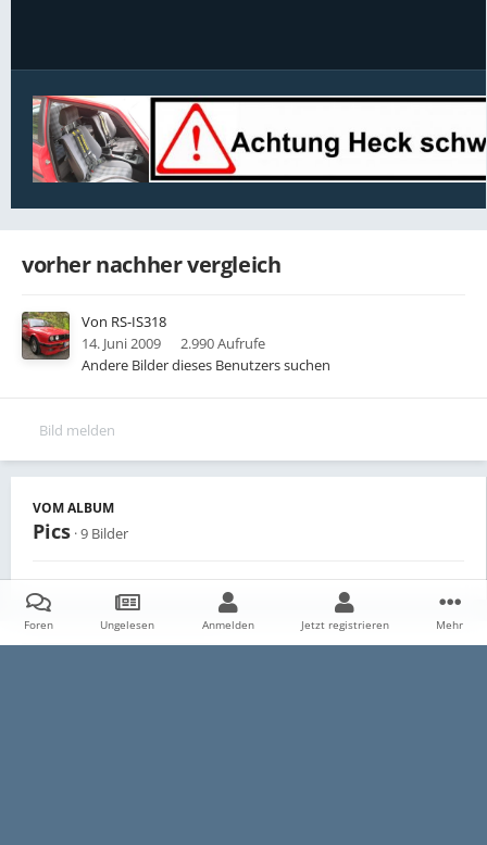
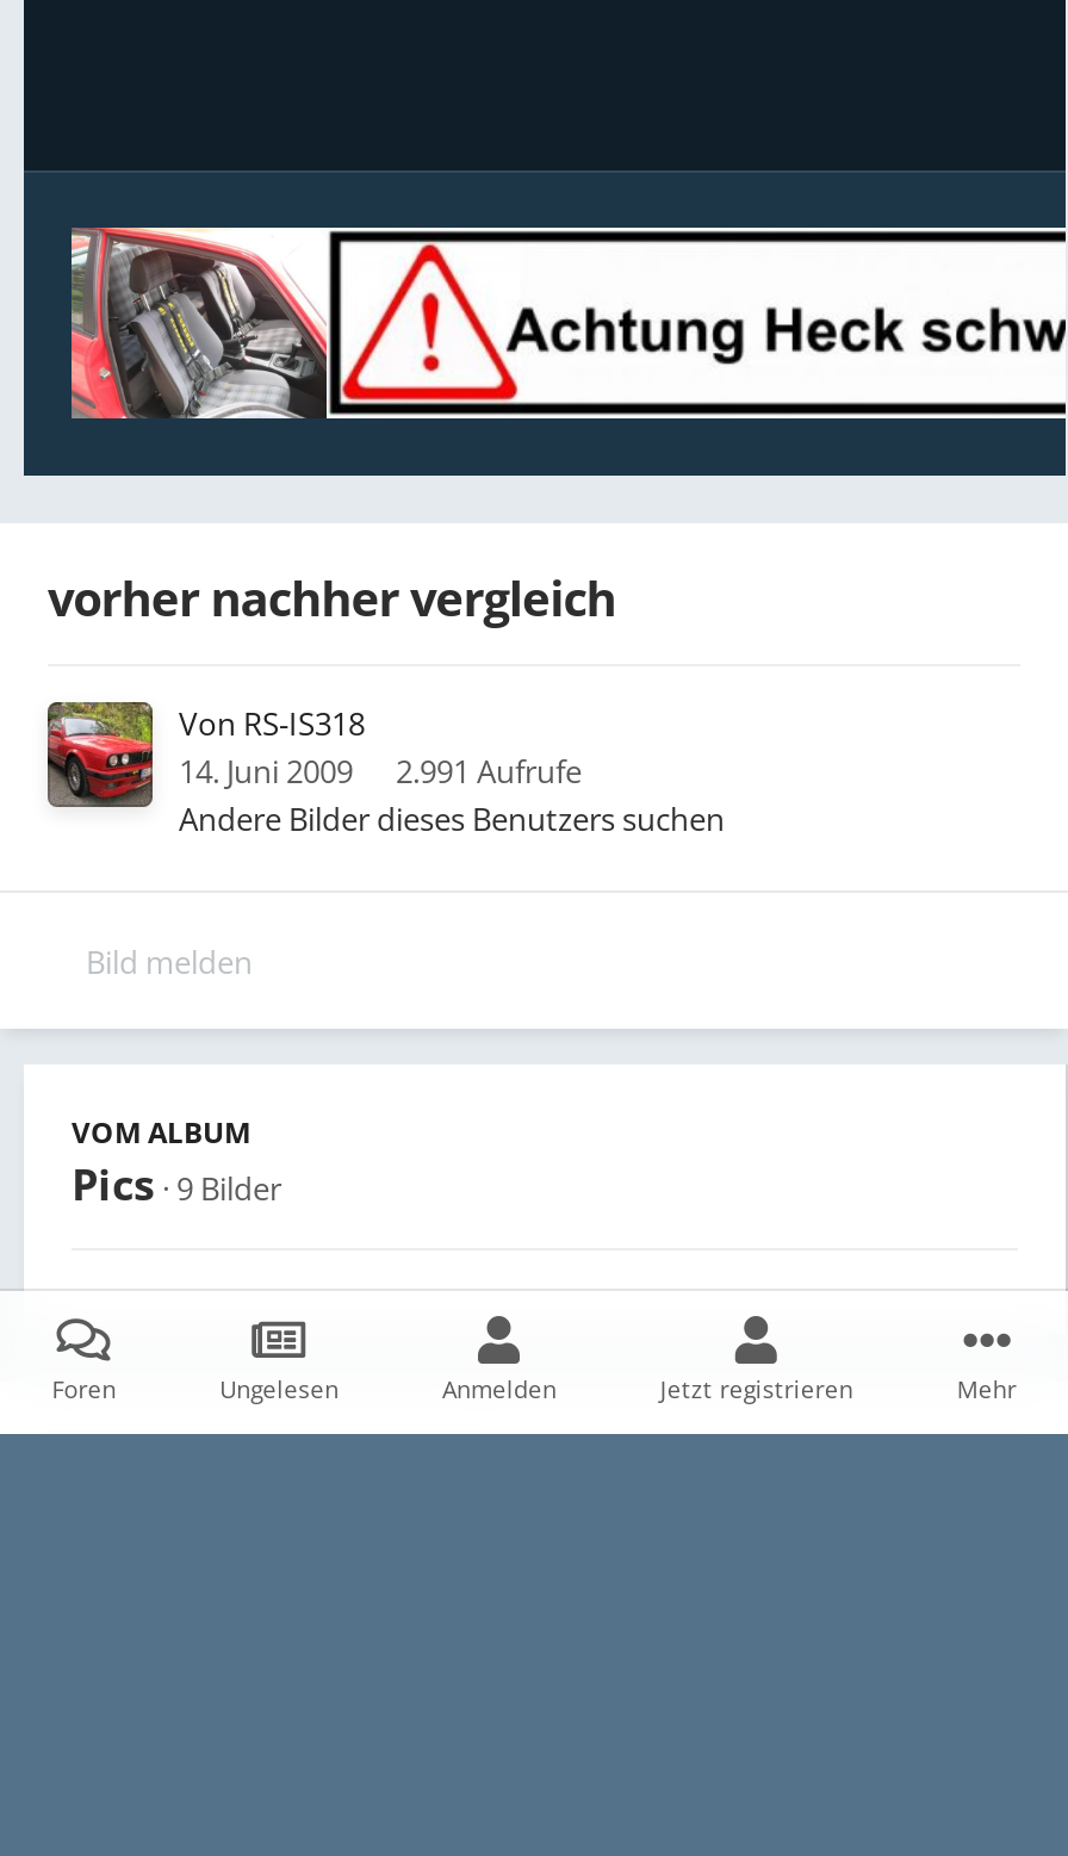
[82,334,265,353] 14. Juni 2009 2.990 Aufrufe -> [179,751,582,793] 14. Juni 2009 2.991 Aufrufe

